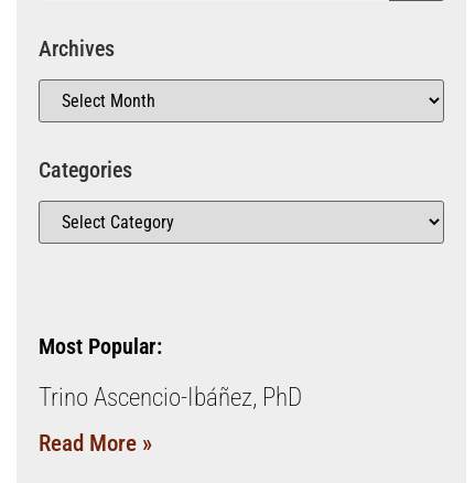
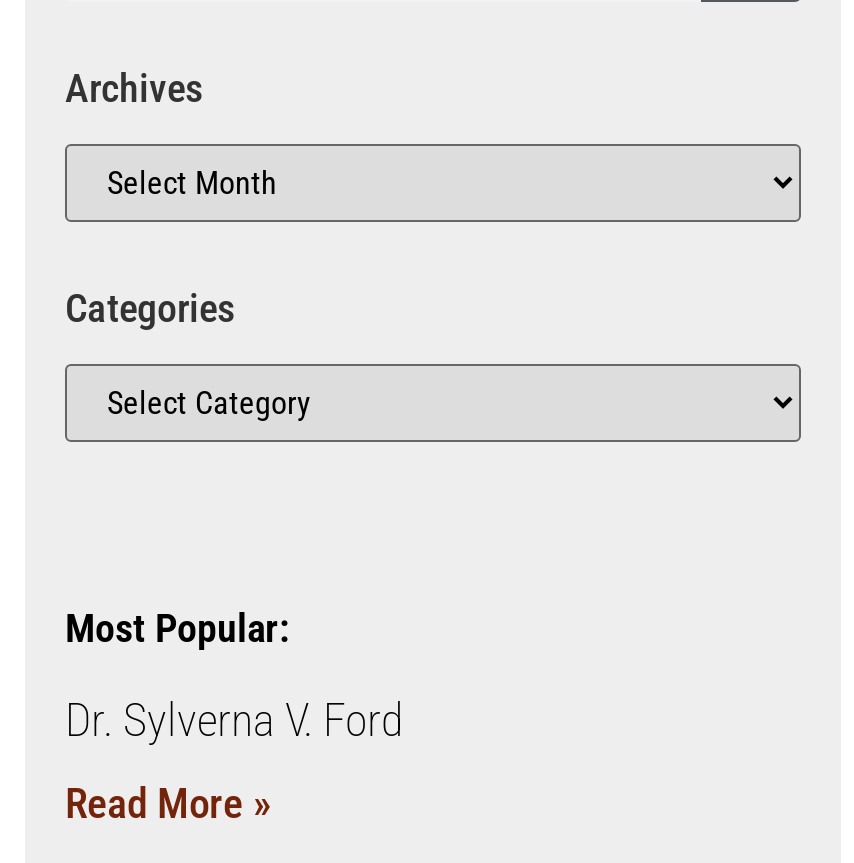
[39,382,302,412] Trino Ascencio-Ibáñez, PhD -> [65,693,403,747] Dr. Sylverna V. Ford

